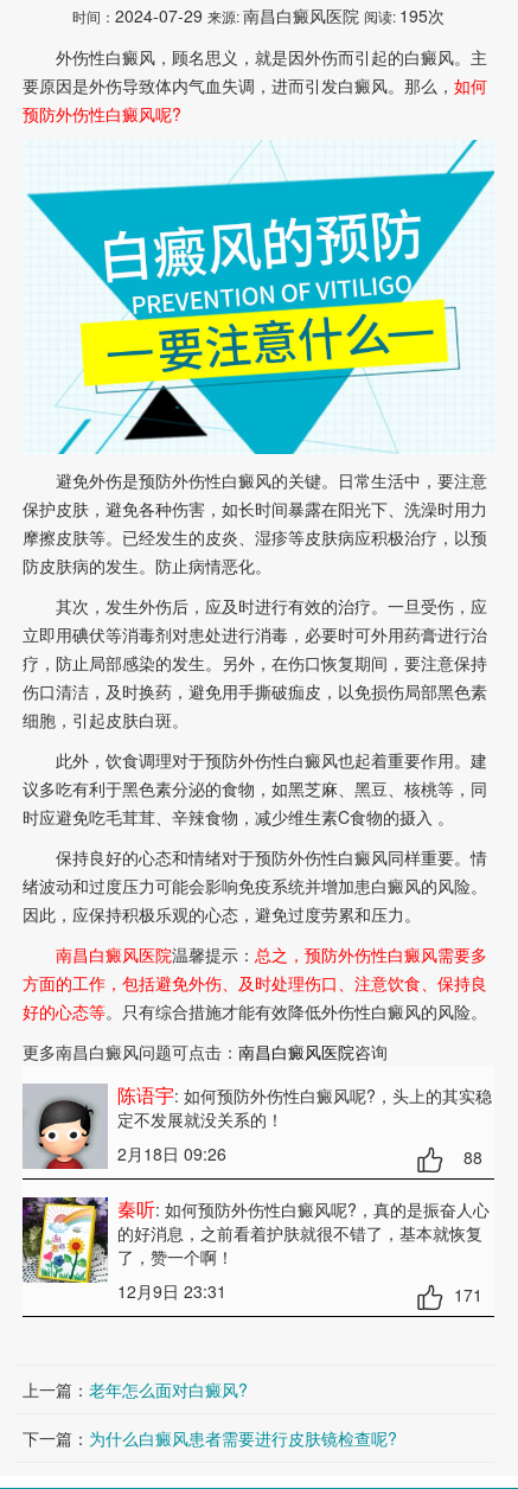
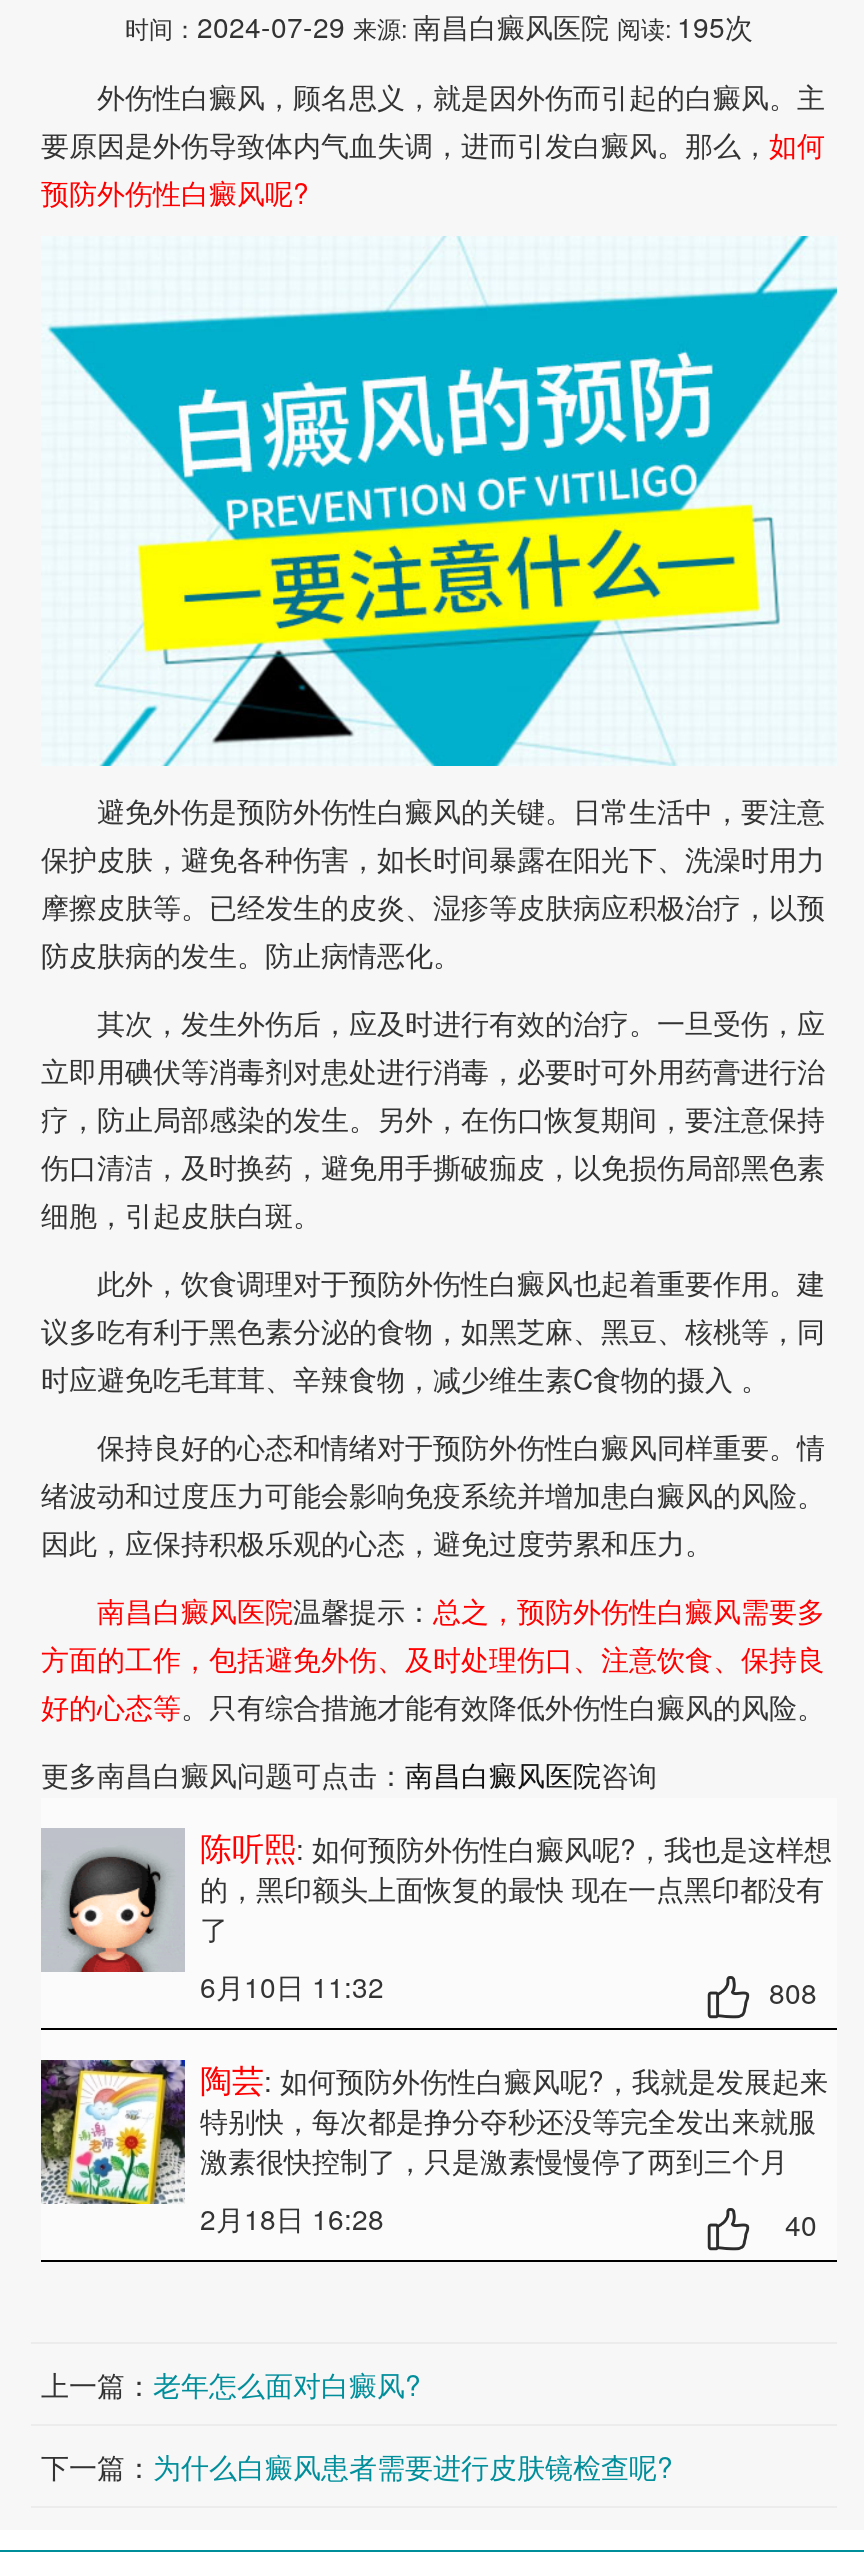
[117,1081,491,1169] 陈语宇: 如何预防外伤性白癜风呢?，头上的其实稳 | 定不发展就没关系的！ | 2月18日 09:26 | 88 -> [200,1824,832,2012] 陈听熙: 如何预防外伤性白癜风呢?，我也是这样想 | 的，黑印额头上面恢复的最快 现在一点黑印都没有 | 了 | 6月10日 11:32 | 808
[117,1195,489,1307] 秦听: 如何预防外伤性白癜风呢?，真的是振奋人心 | 的好消息，之前看着护肤就很不错了，基本就恢复 | 了，赞一个啊！ | 12月9日 23:31 | 171 -> [200,2056,828,2244] 陶芸: 如何预防外伤性白癜风呢?，我就是发展起来 | 特别快，每次都是挣分夺秒还没等完全发出来就服 | 激素很快控制了，只是激素慢慢停了两到三个月 | 2月18日 16:28 | 40

